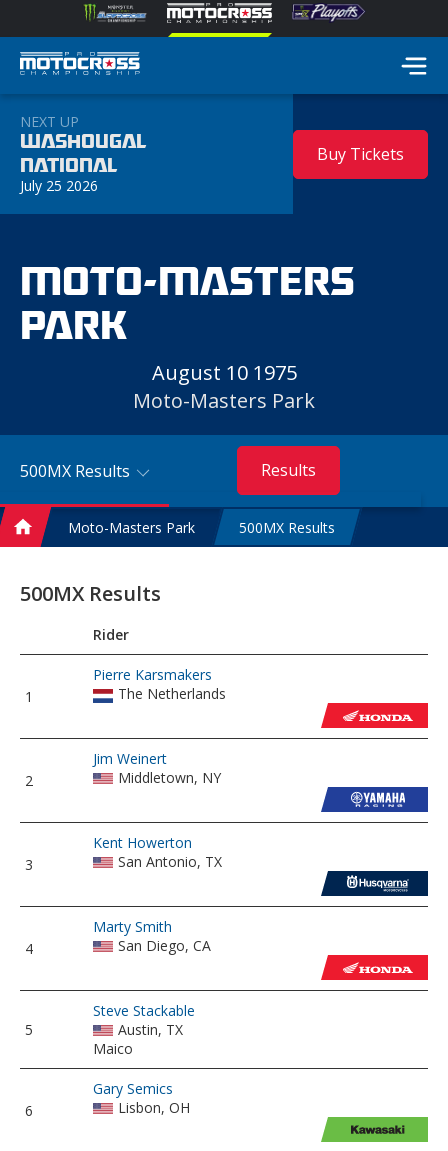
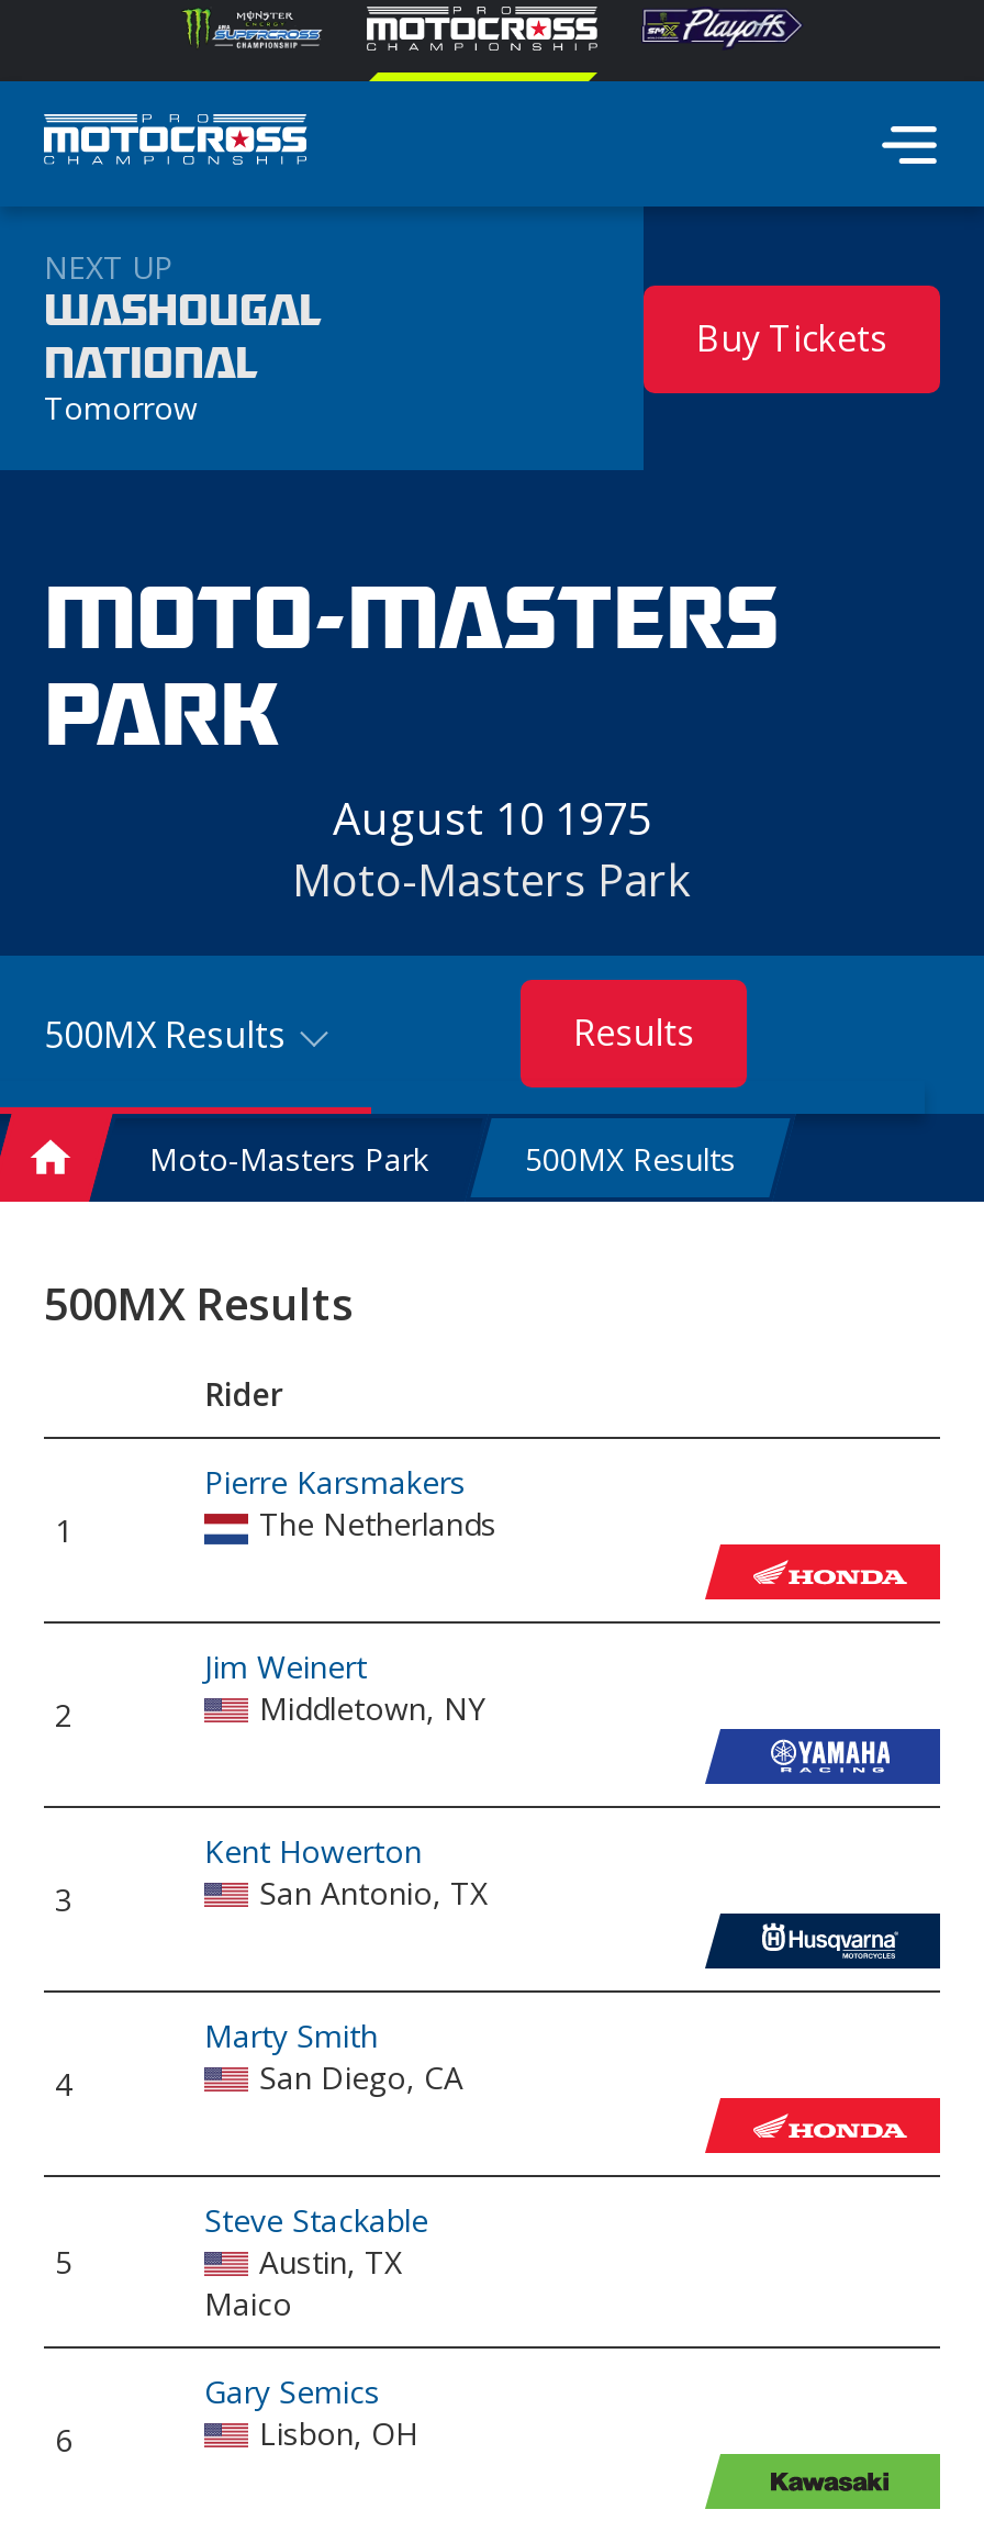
[20,176,98,195] July 25 2026 -> [44,387,198,429] Tomorrow

